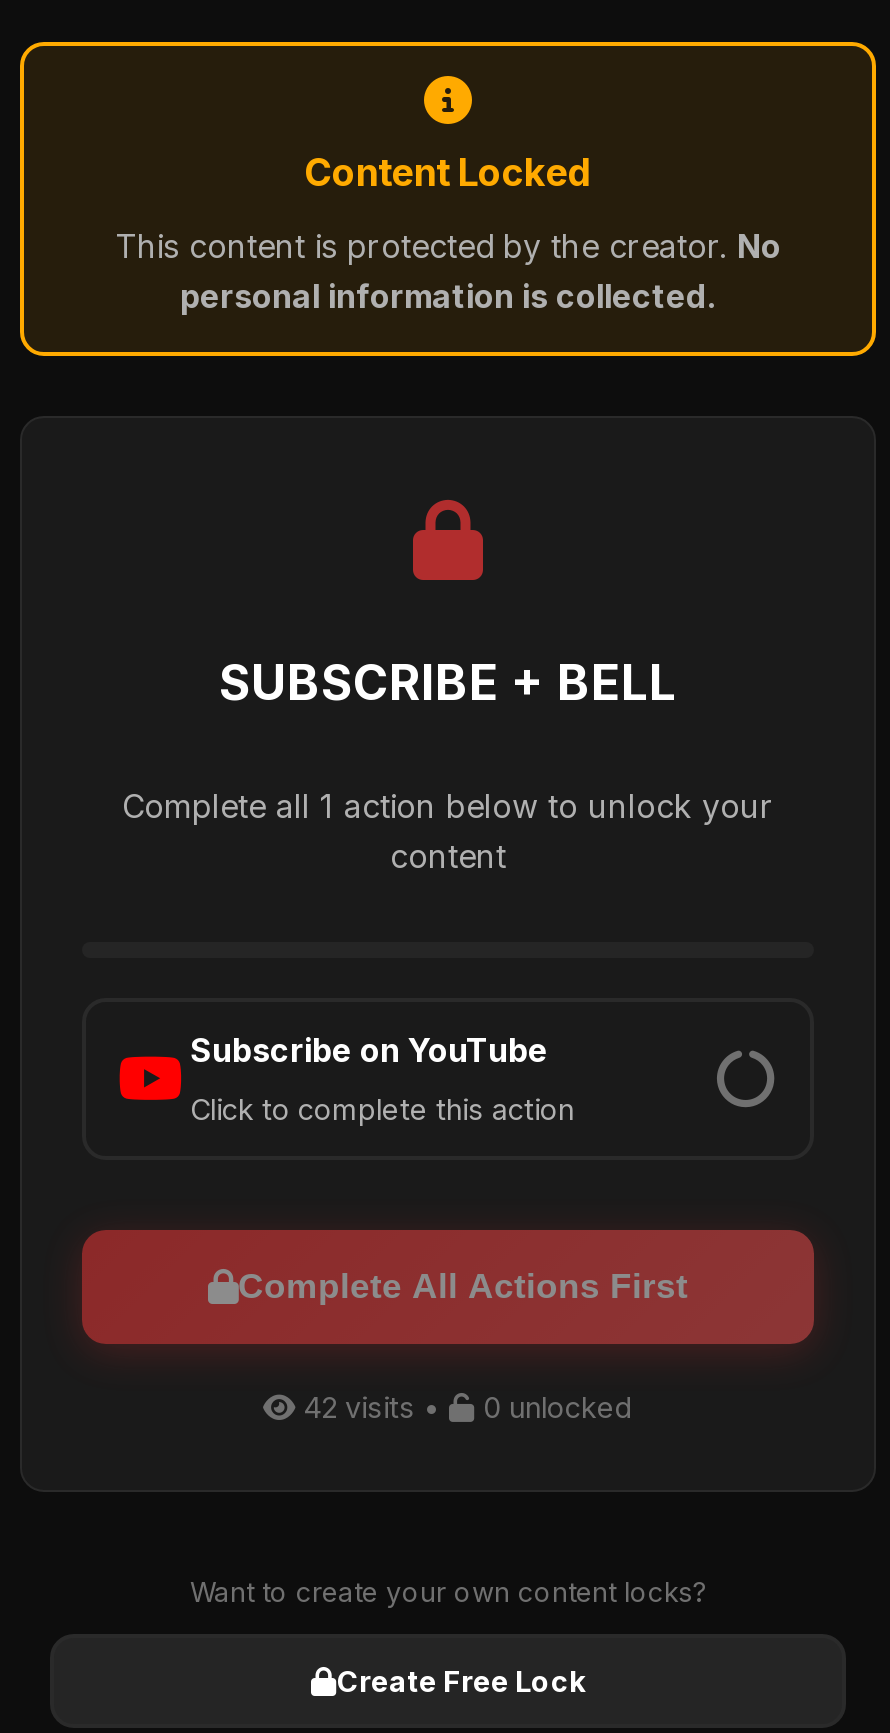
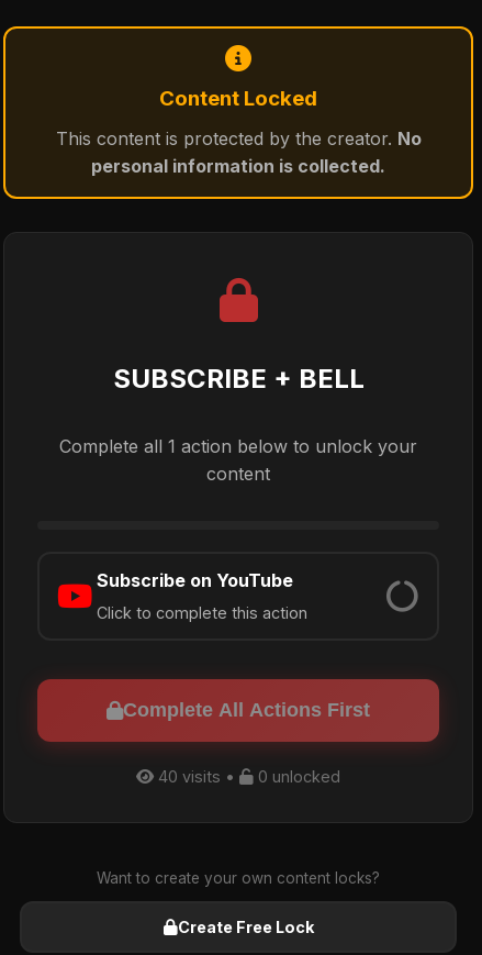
[295,1390,633,1424] 42 visits • 0 unlocked -> [154,767,340,786] 40 visits • 0 unlocked

